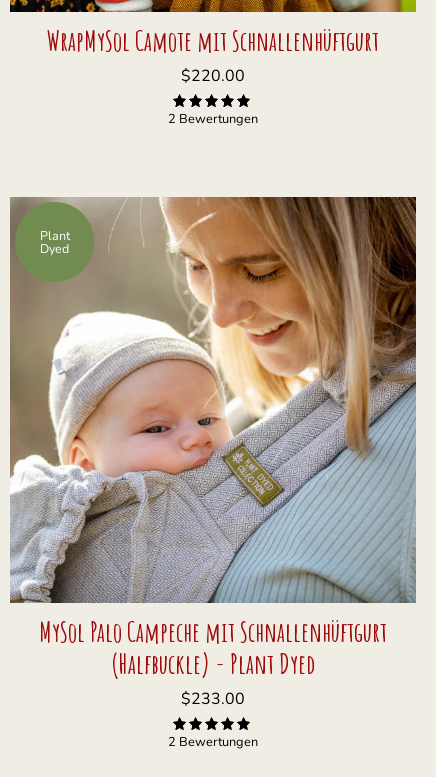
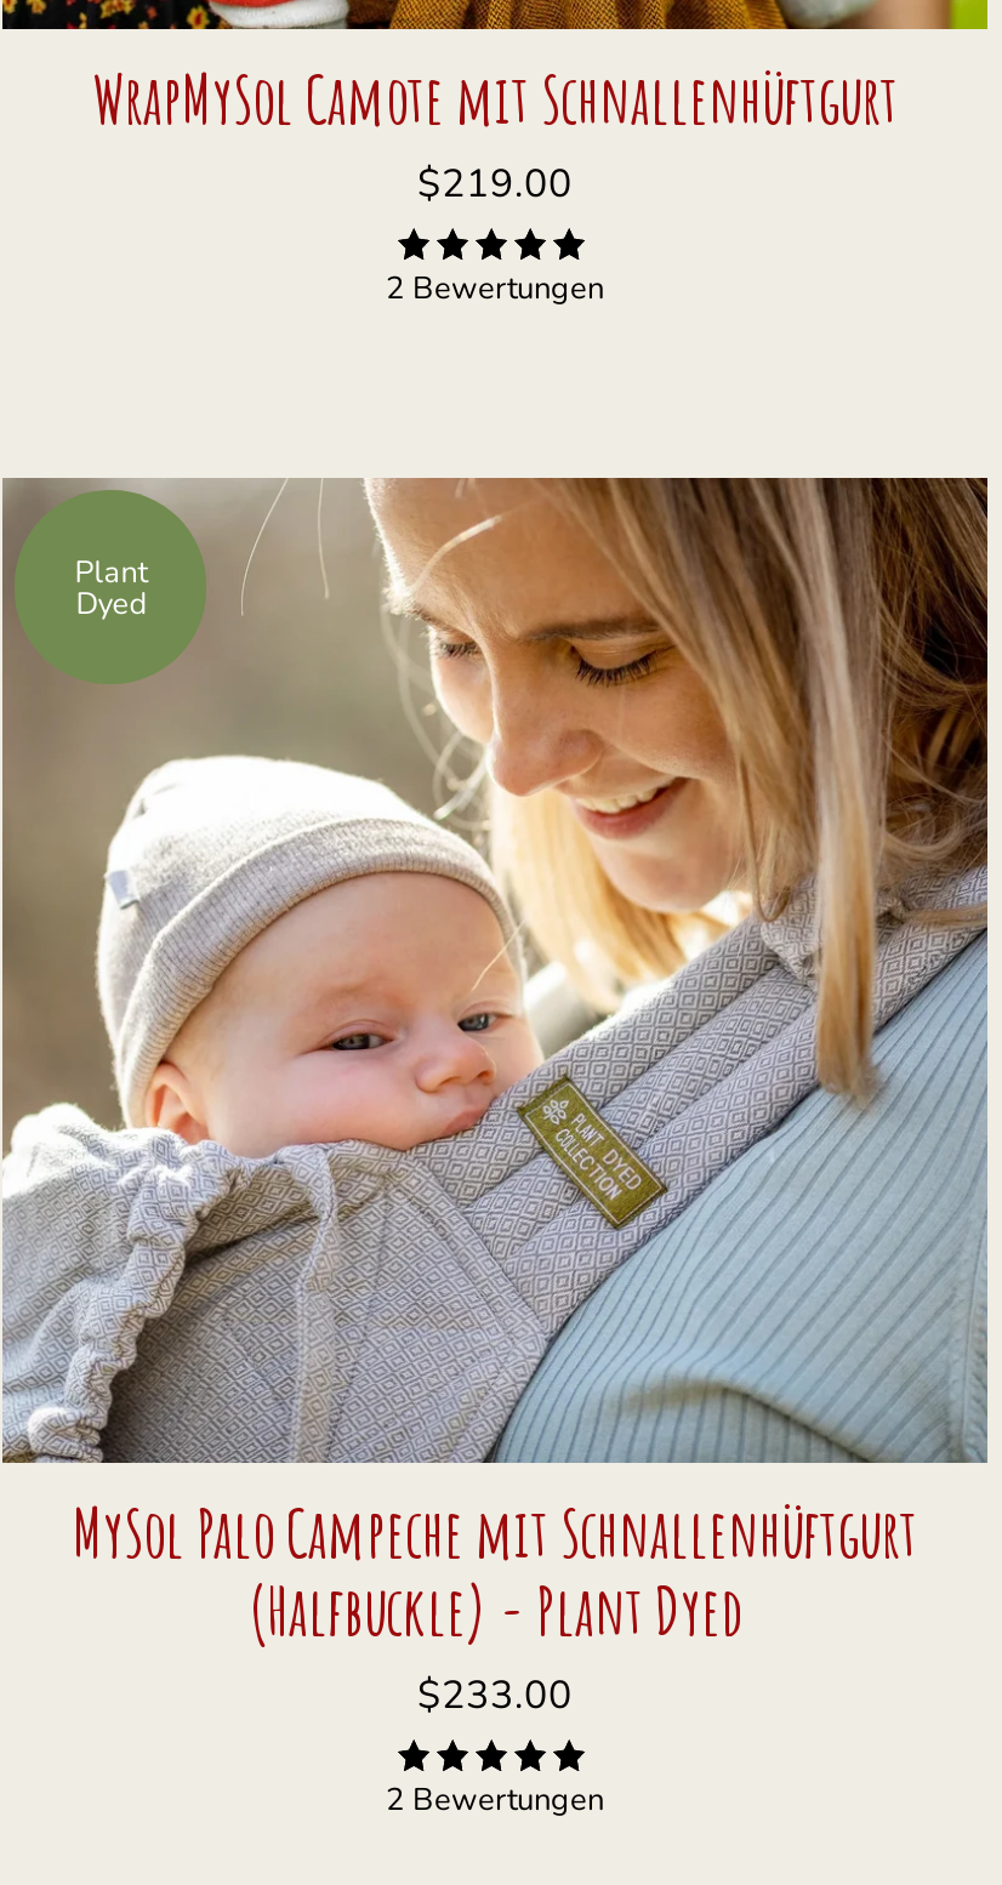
[181,65,245,87] $220.00 -> [417,159,573,212] $219.00

